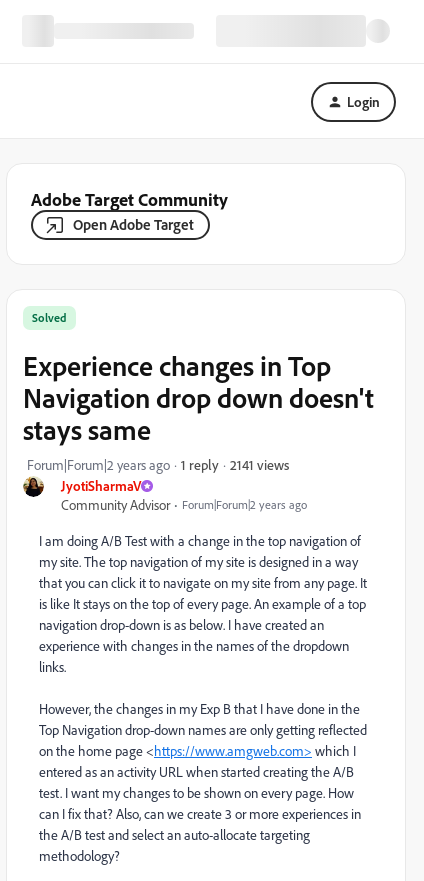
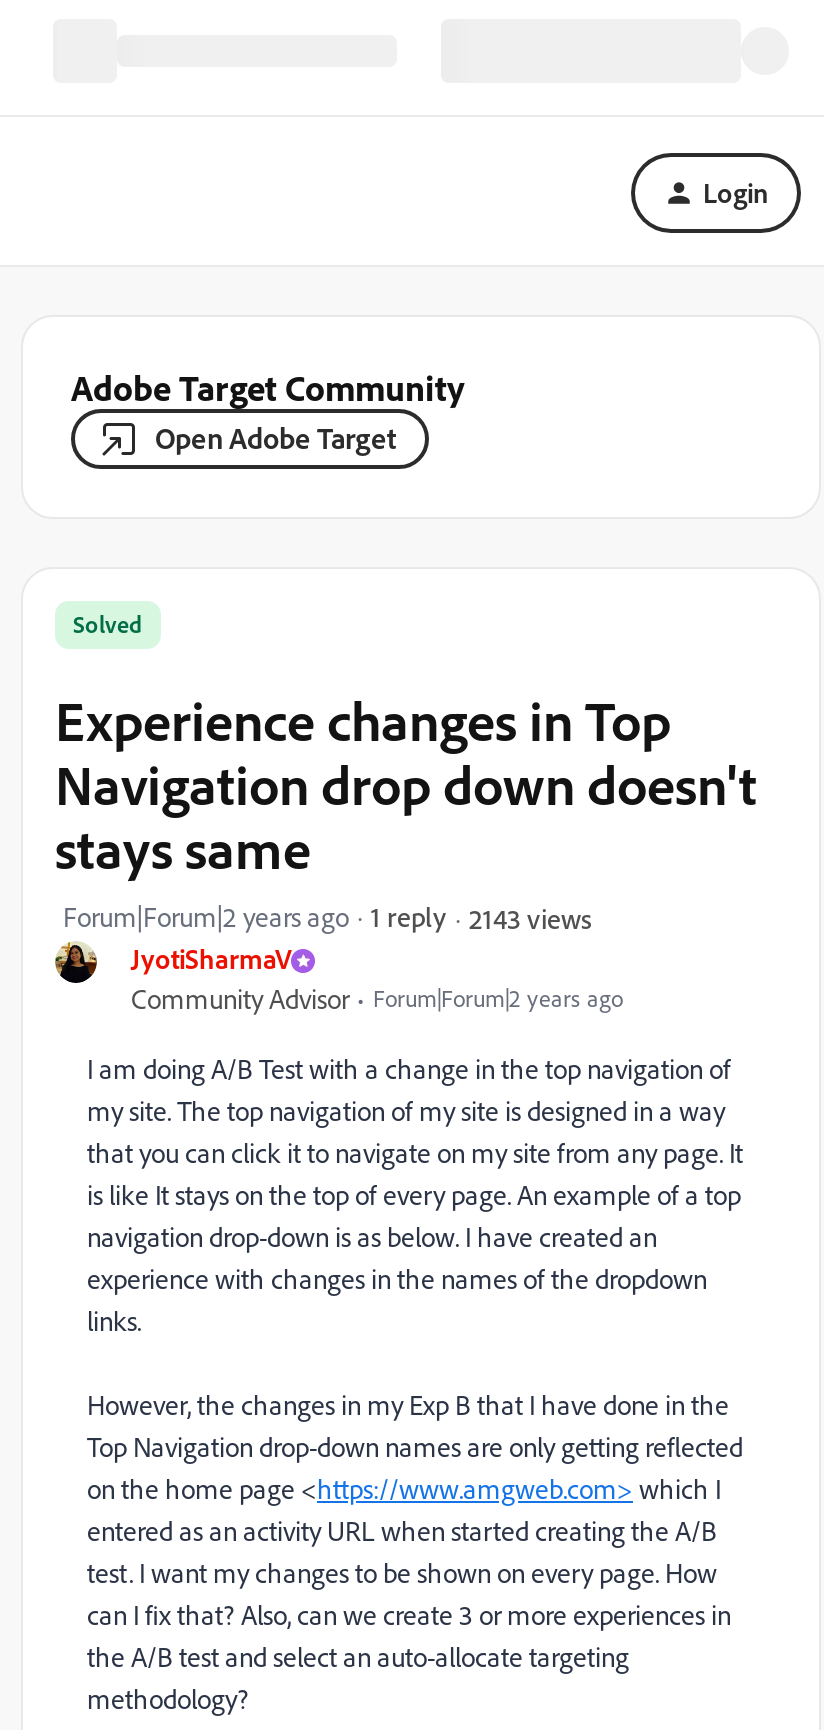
[230,455,289,472] 2141 views -> [469,900,591,934] 2143 views

